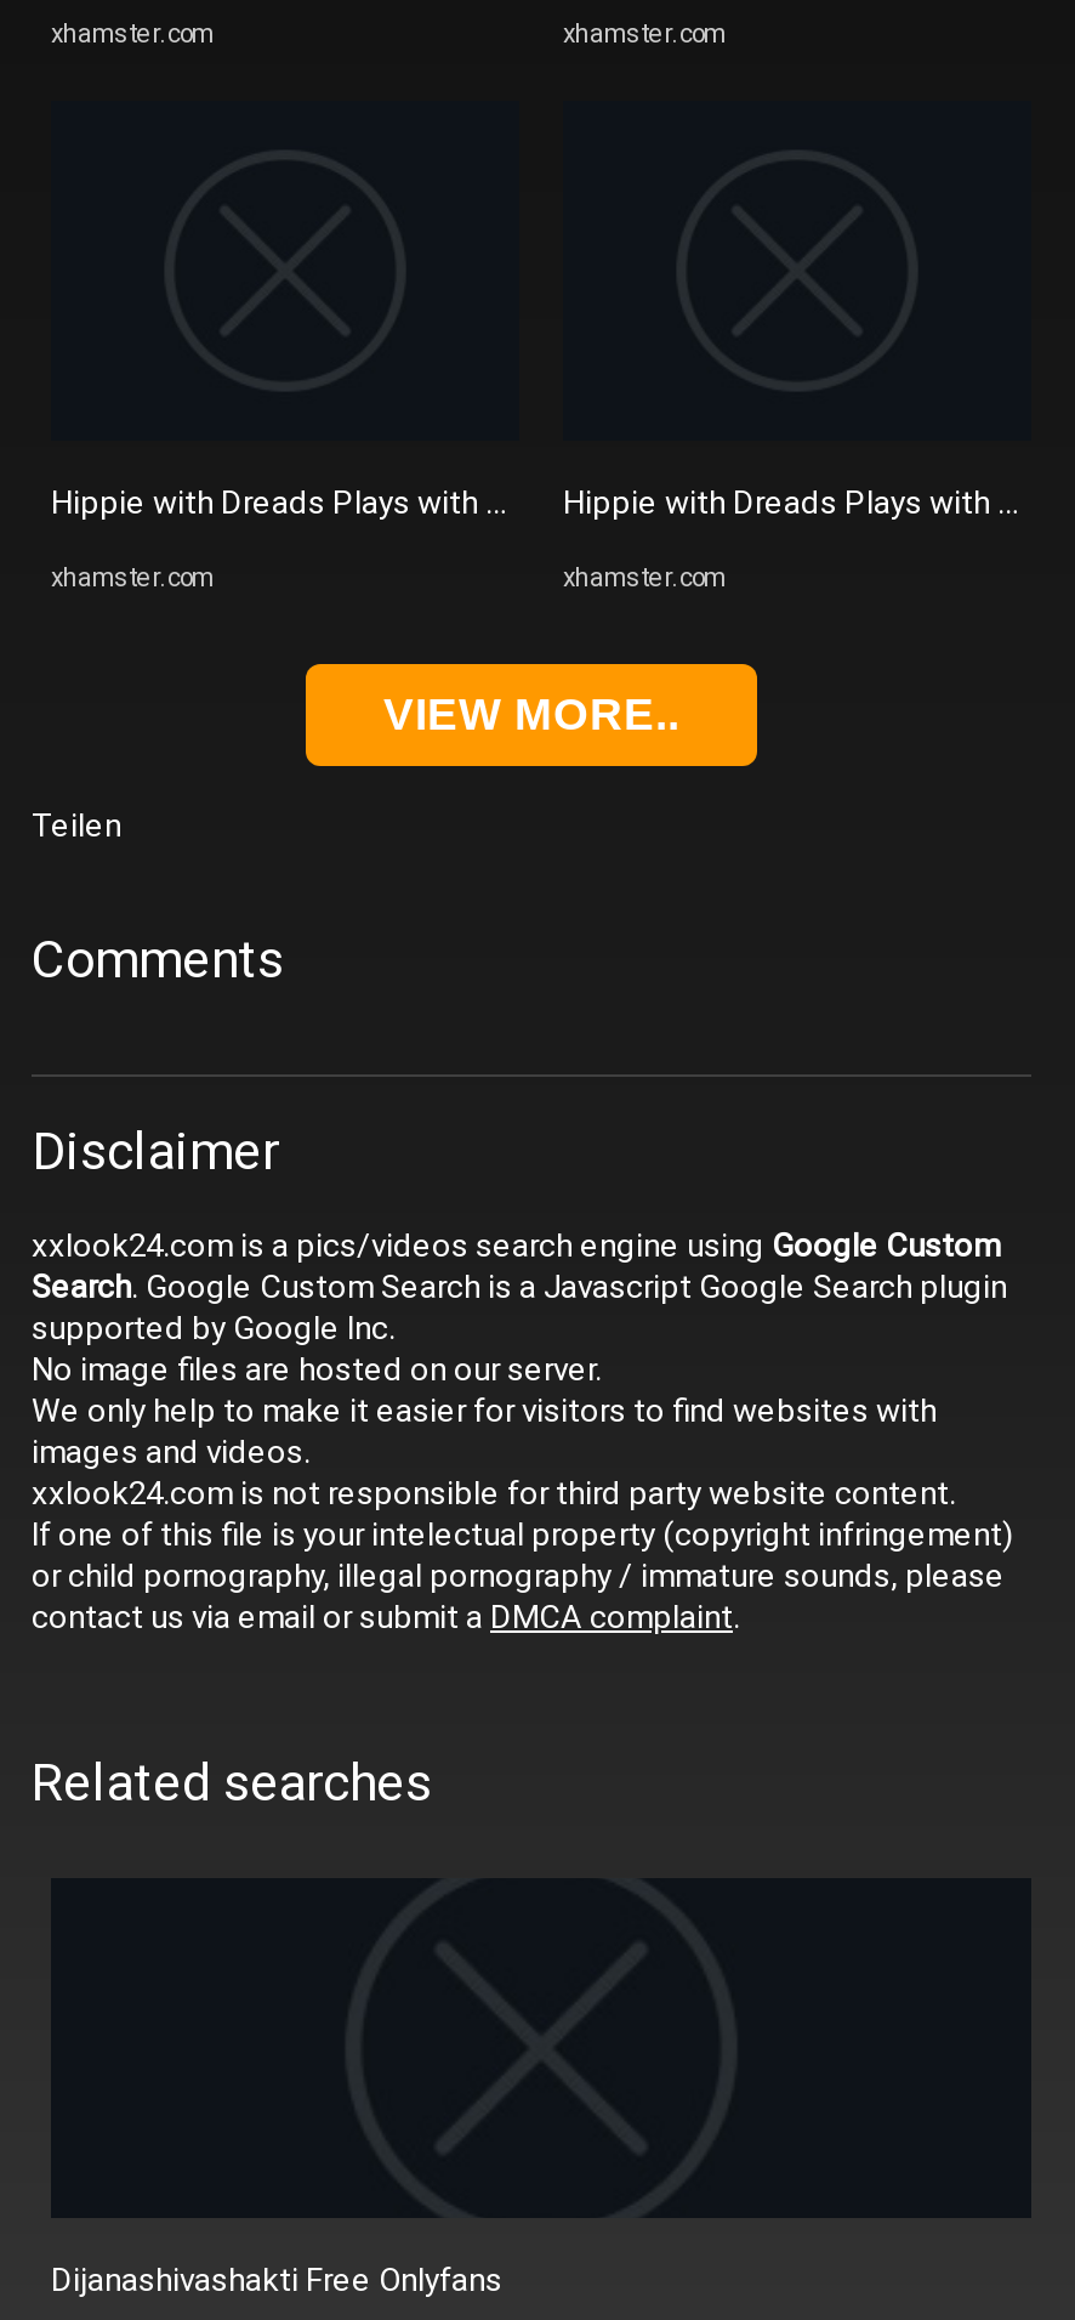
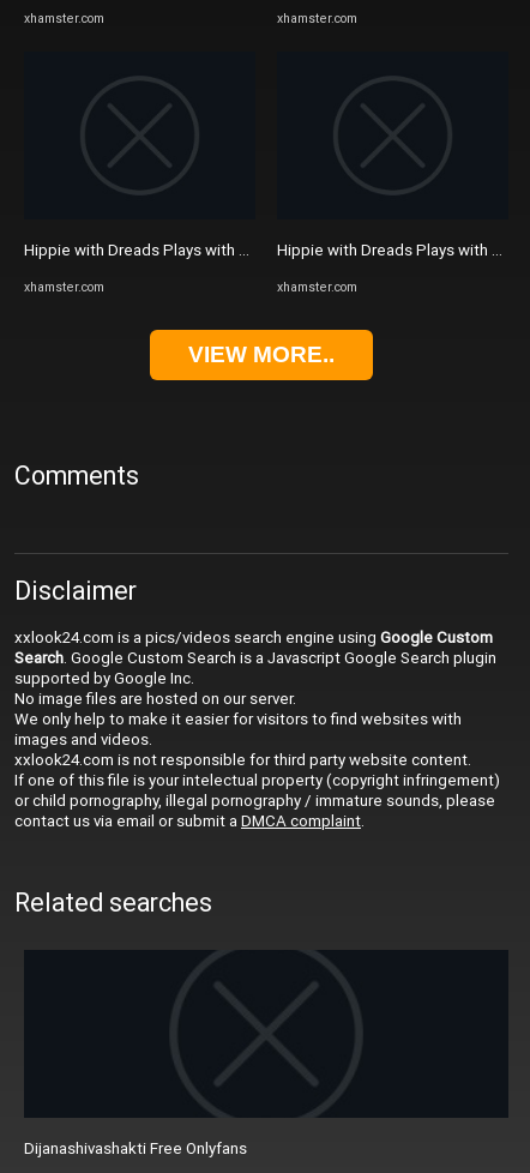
[32,806,121,847] Teilen -> none

